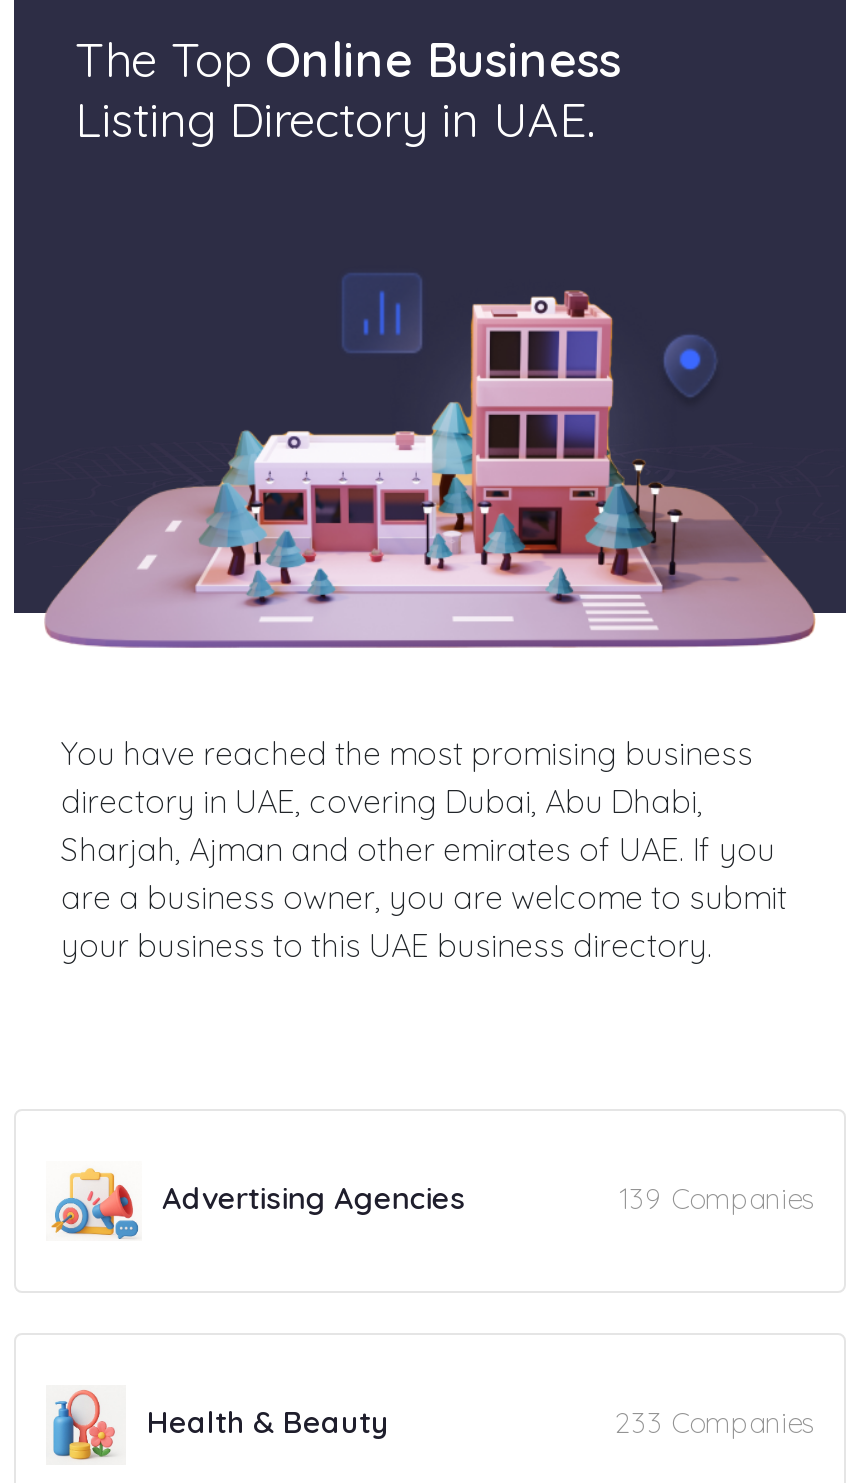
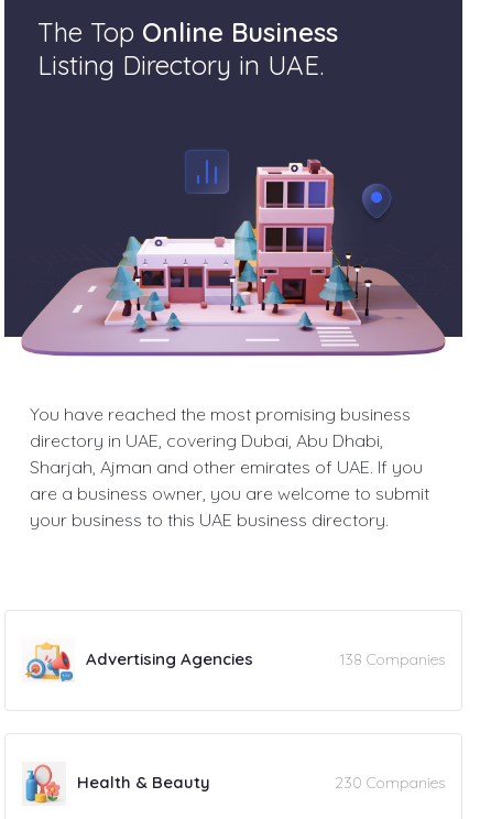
[619,1180,813,1216] 139 Companies -> [339,649,444,669] 138 Companies
[615,1404,813,1440] 233 Companies -> [334,772,444,792] 230 Companies

